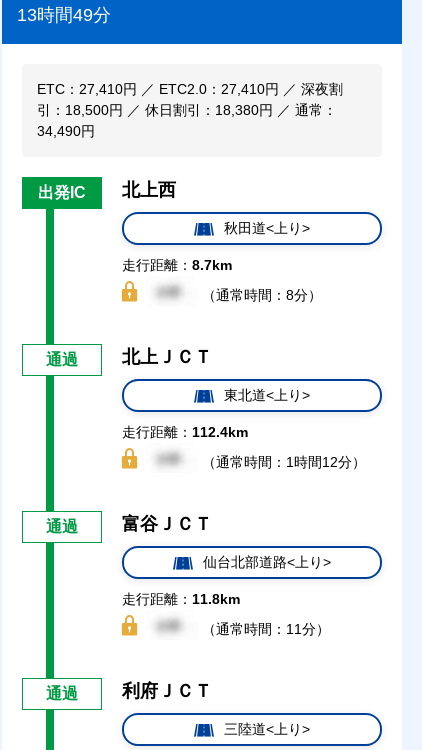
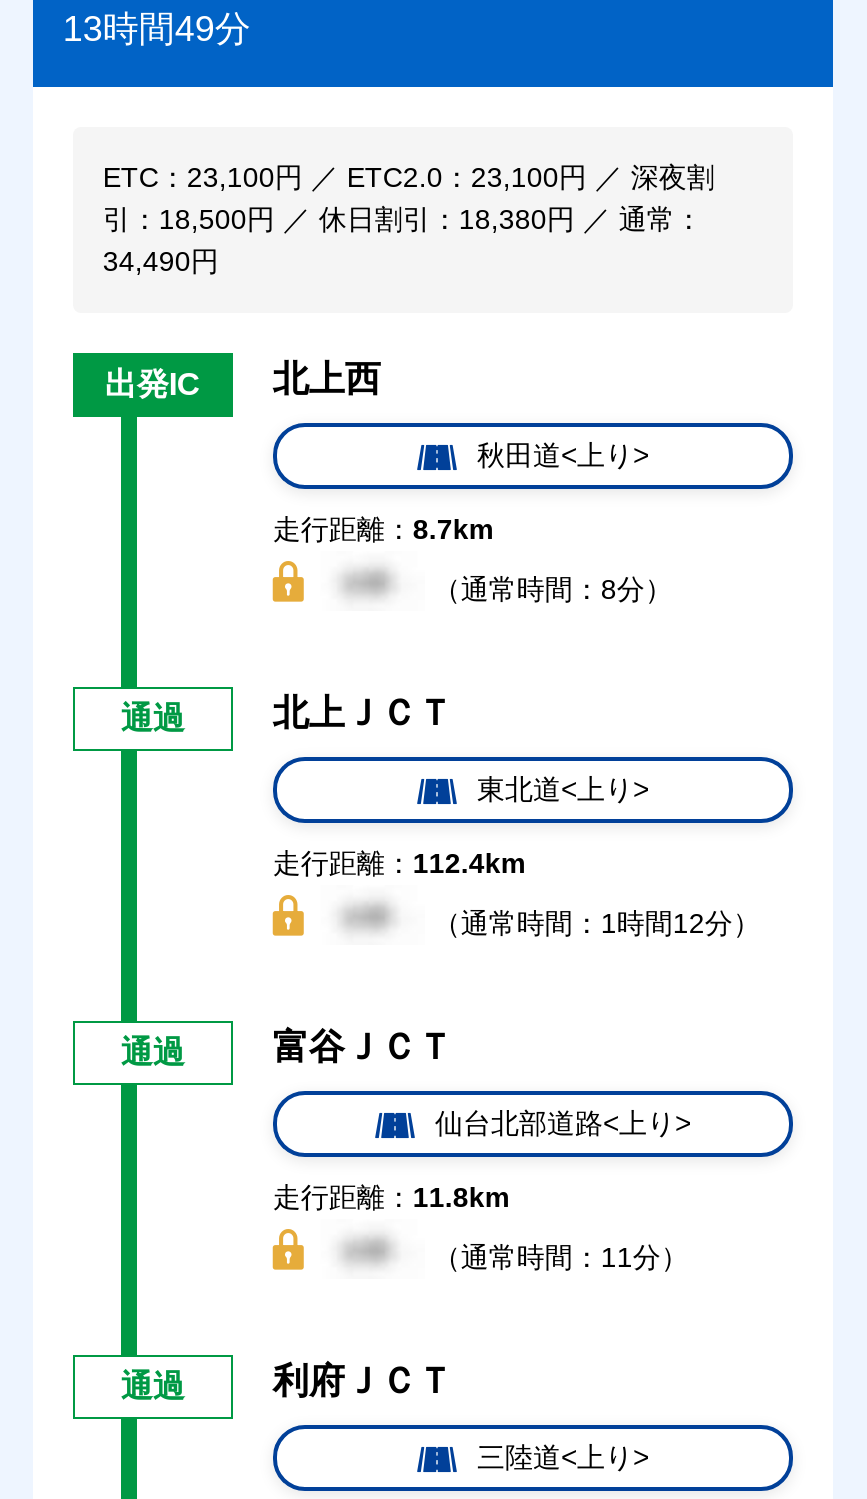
[37,81,343,97] ETC：27,410円 ／ ETC2.0：27,410円 ／ 深夜割 -> [103,161,715,193] ETC：23,100円 ／ ETC2.0：23,100円 ／ 深夜割

